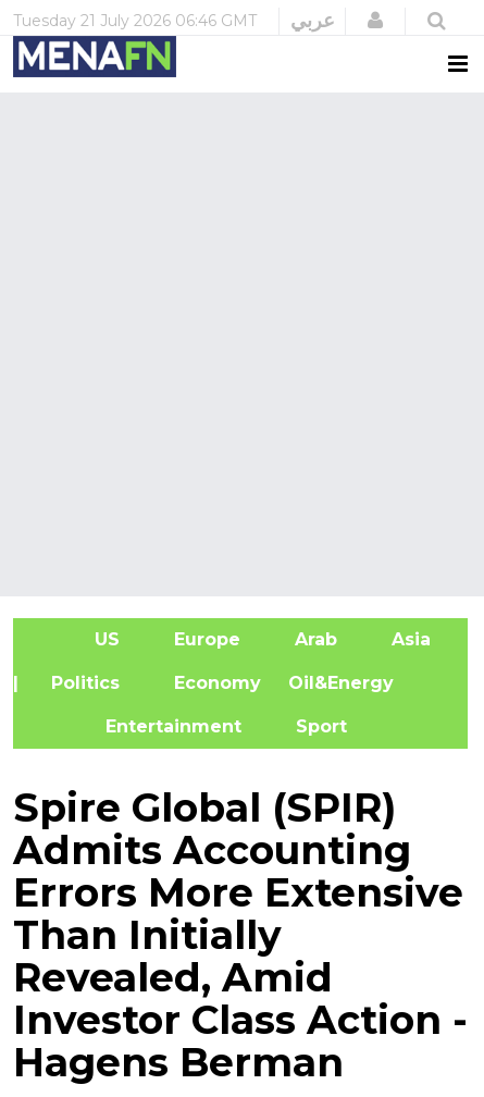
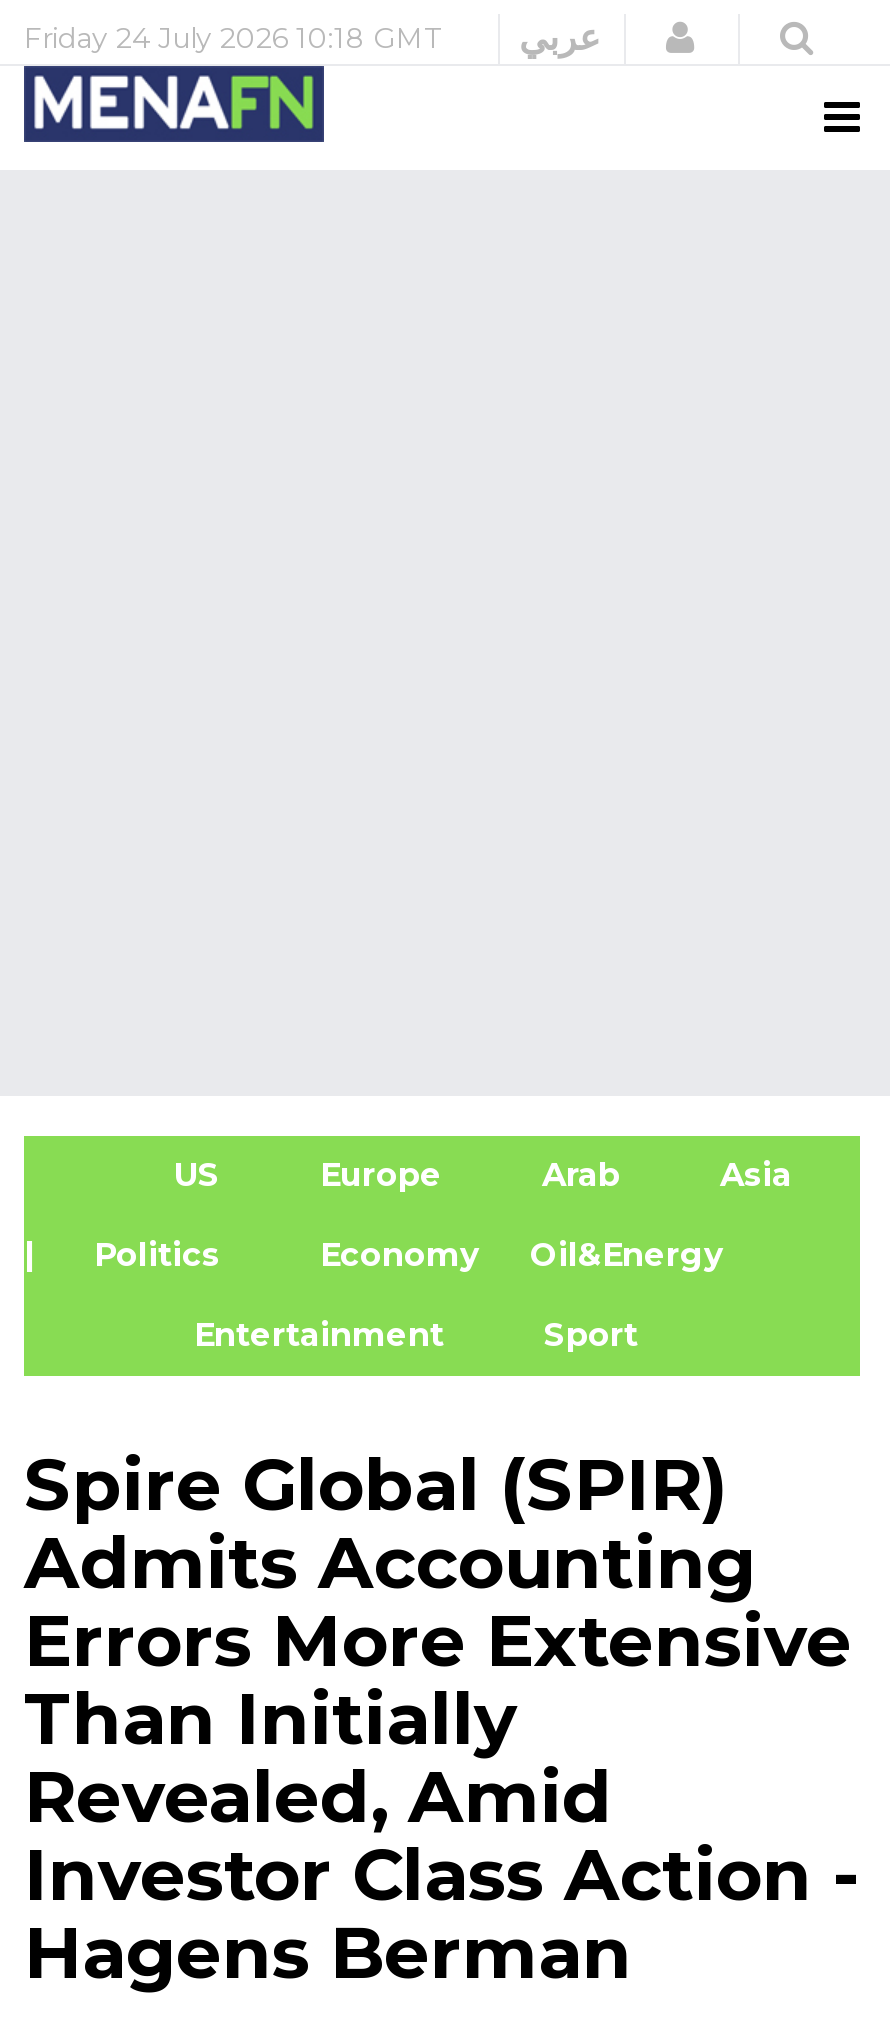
[13,11,257,30] Tuesday 21 July 2026 06:46 GMT -> [24,20,440,56] Friday 24 July 2026 10:18 GMT

